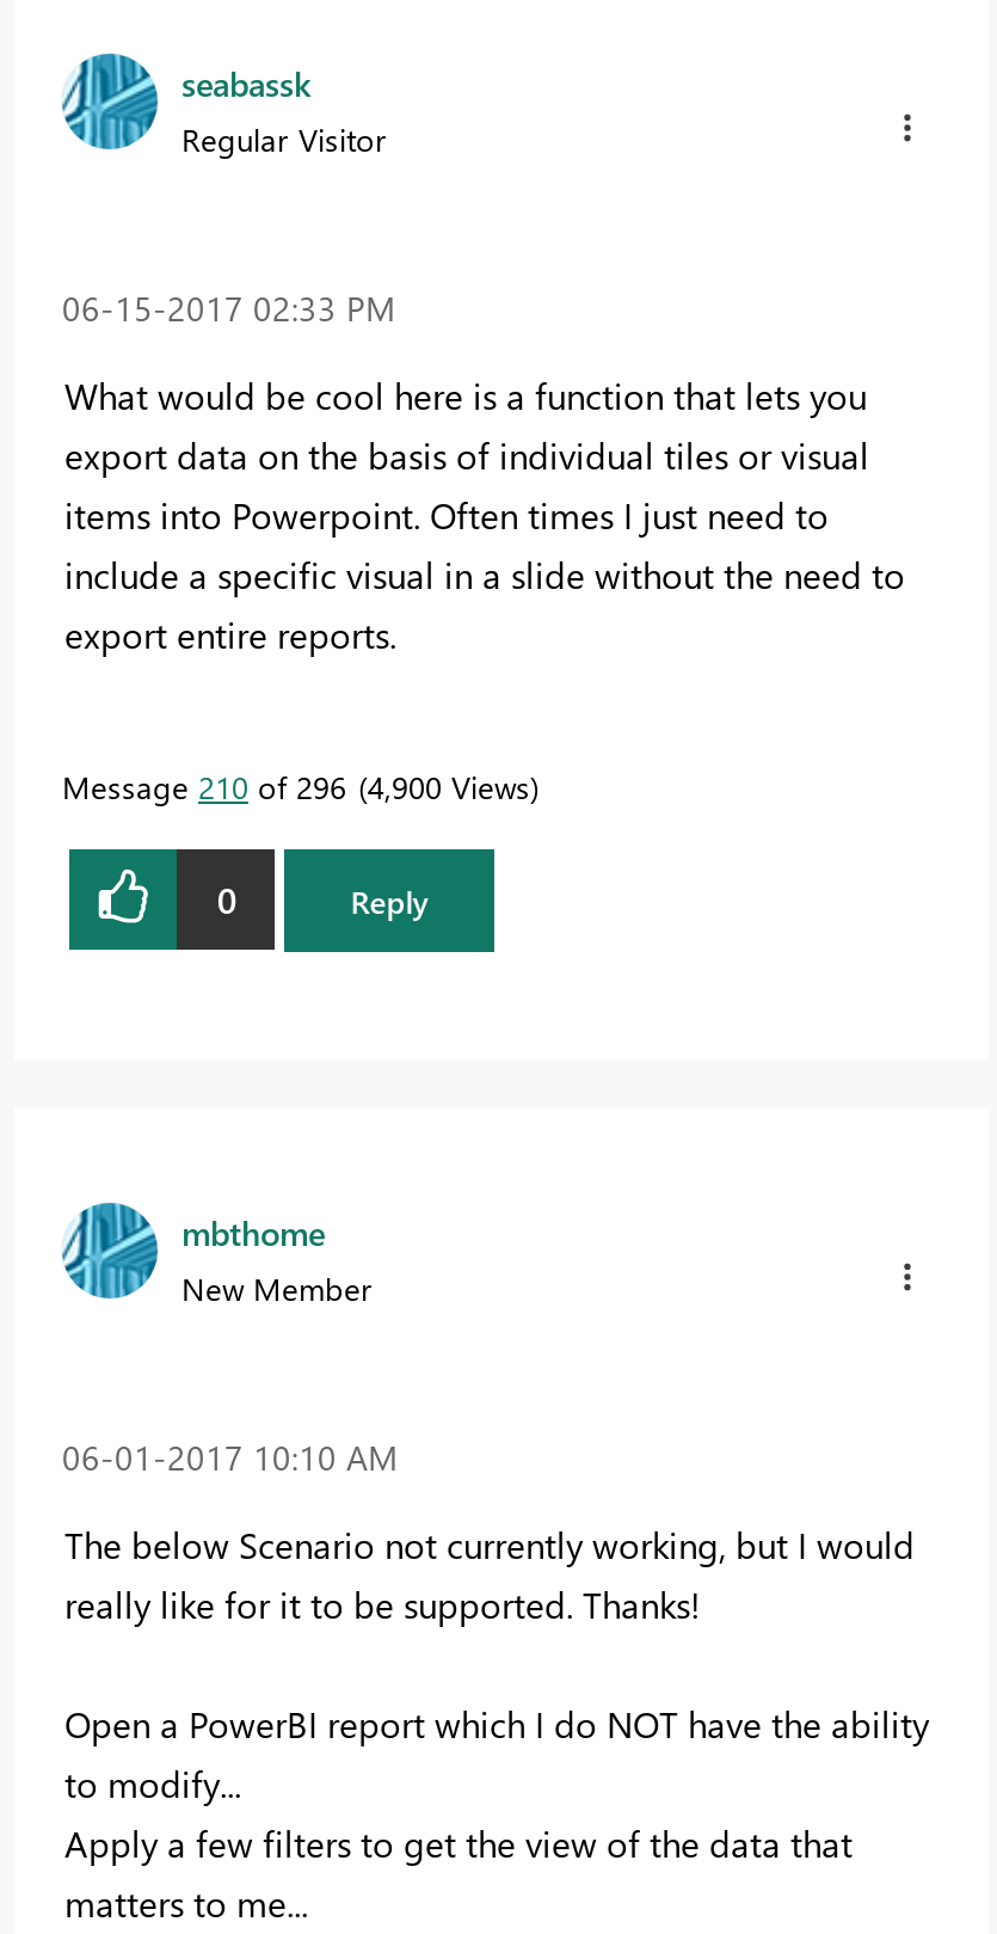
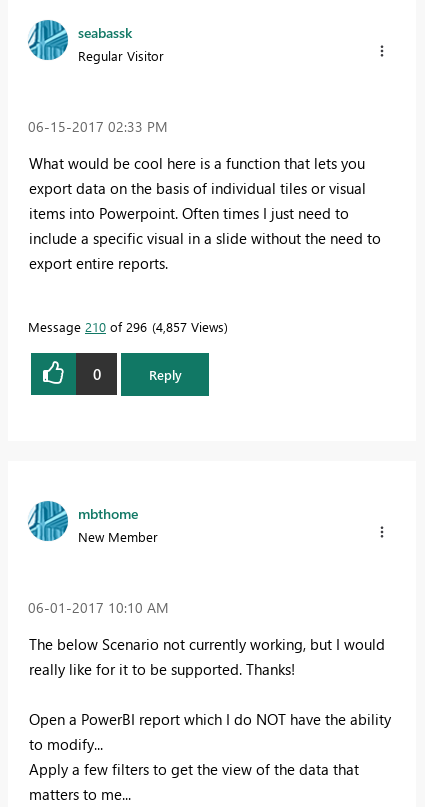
[62,767,530,807] Message 210 of 296 4,900 Views -> [28,318,224,335] Message 210 of 296 4,857 Views

